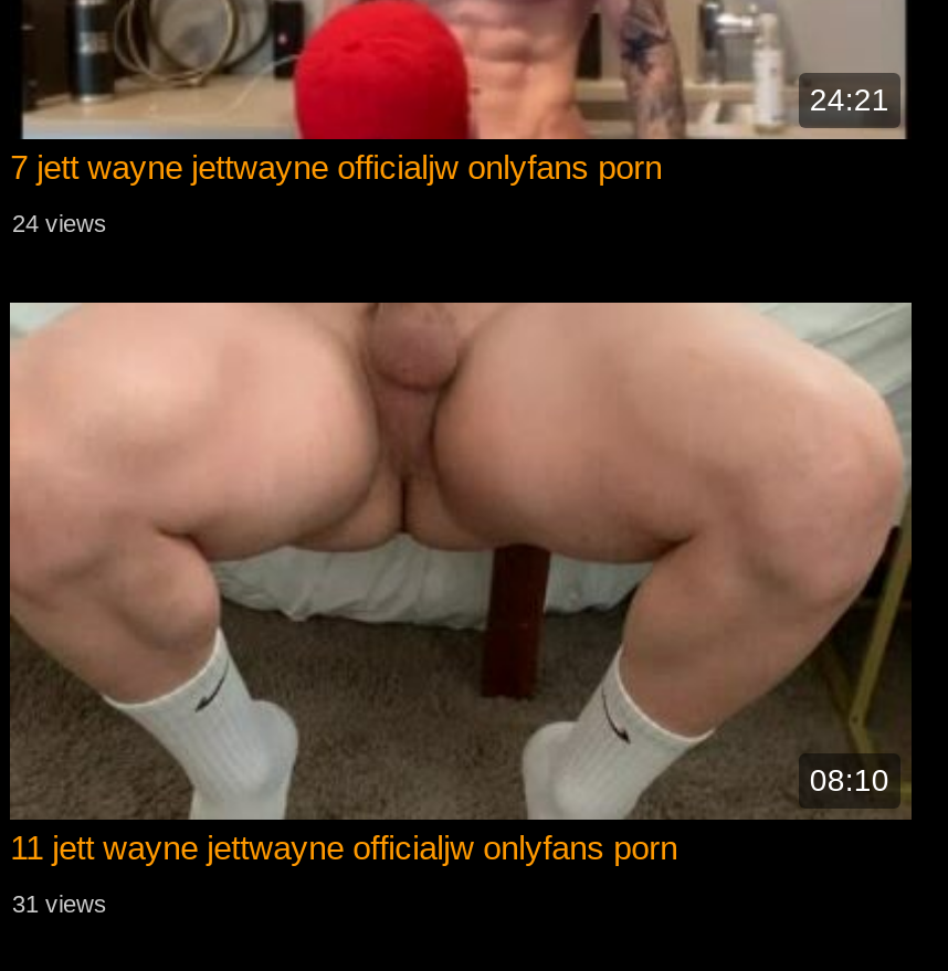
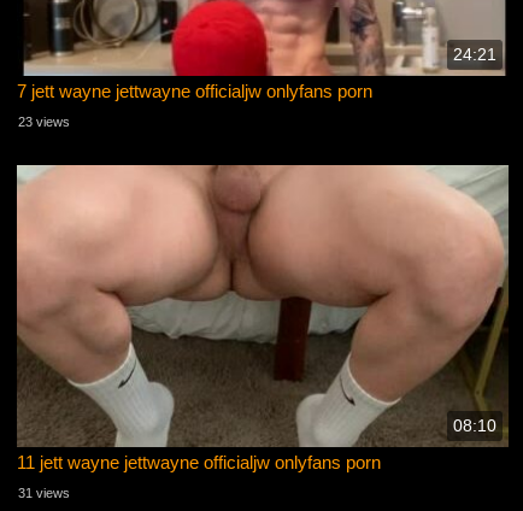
[12,210,107,236] 24 views -> [18,114,70,129] 23 views

